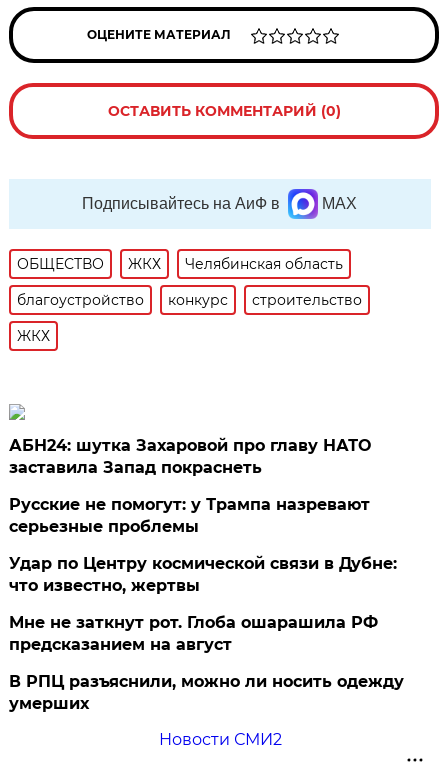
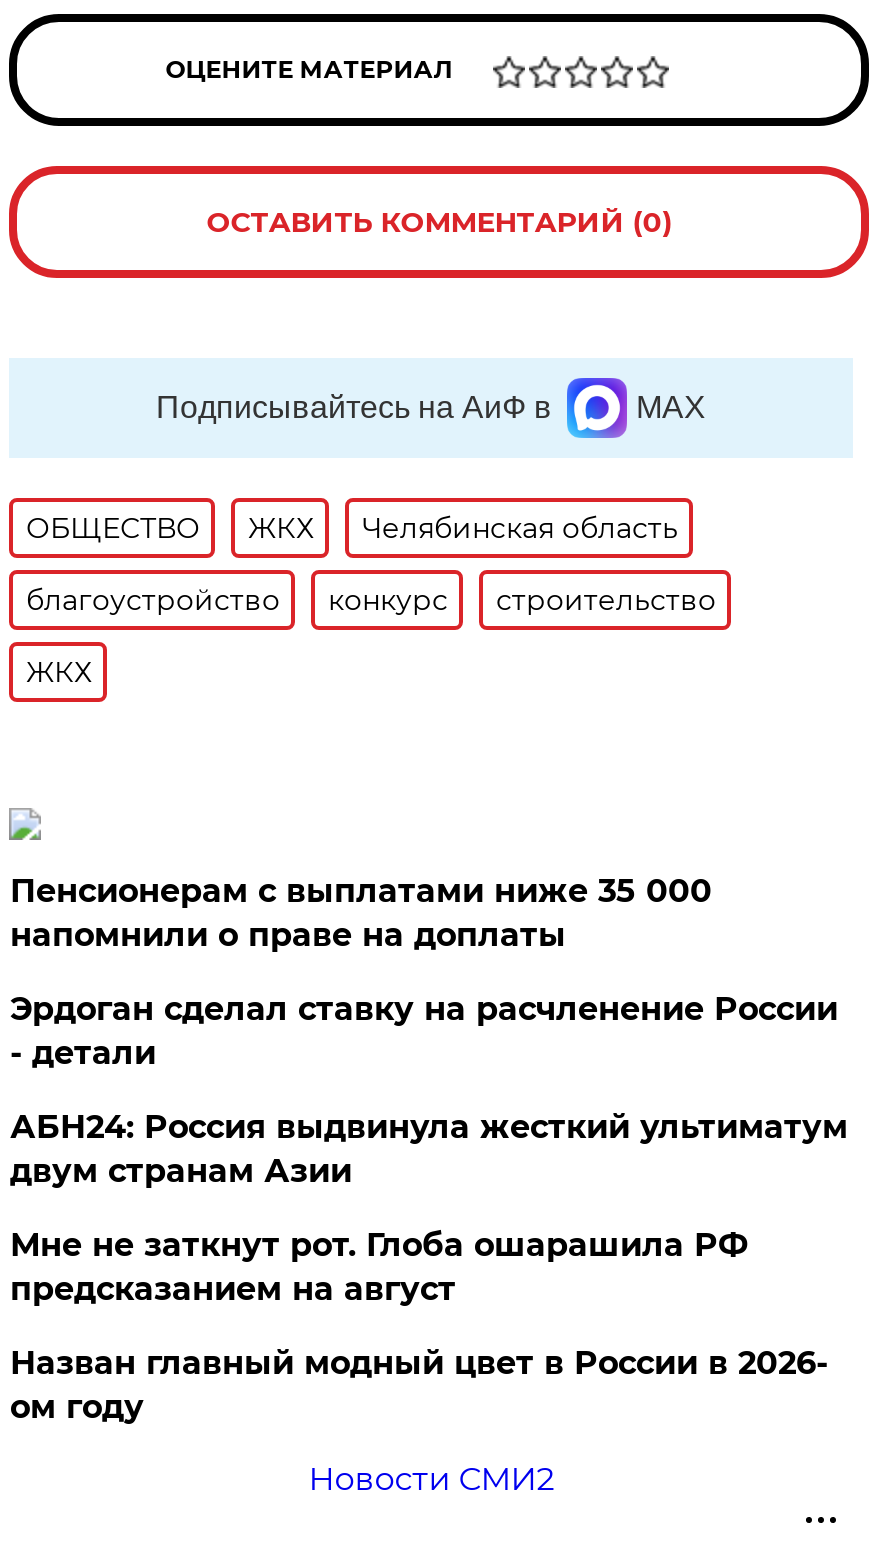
[9,436,371,477] АБН24: шутка Захаровой про главу НАТО | заставила Запад покраснеть -> [10,872,712,954] Пенсионерам с выплатами ниже 35 000 | напомнили о праве на доплаты
[9,495,370,536] Русские не помогут: у Трампа назревают | серьезные проблемы -> [10,990,838,1072] Эрдоган сделал ставку на расчленение России | - детали
[9,554,397,595] Удар по Центру космической связи в Дубне: | что известно, жертвы -> [10,1108,848,1190] АБН24: Россия выдвинула жесткий ультиматум | двум странам Азии
[9,672,404,713] В РПЦ разъяснили, можно ли носить одежду | умерших -> [10,1344,828,1426] Назван главный модный цвет в России в 2026- | ом году

